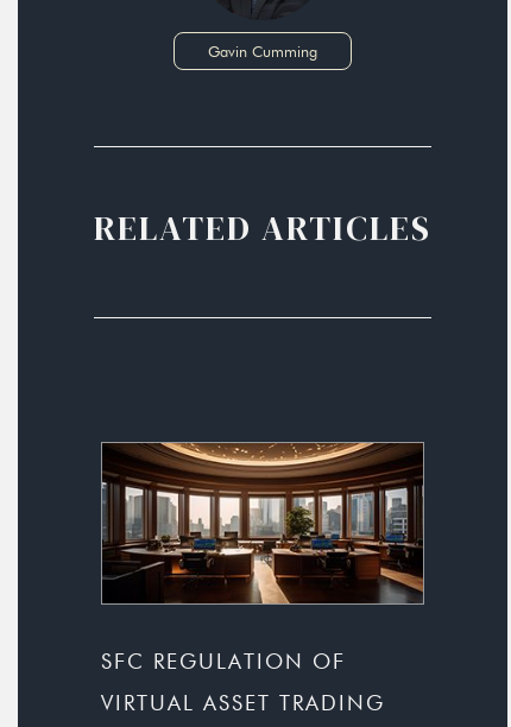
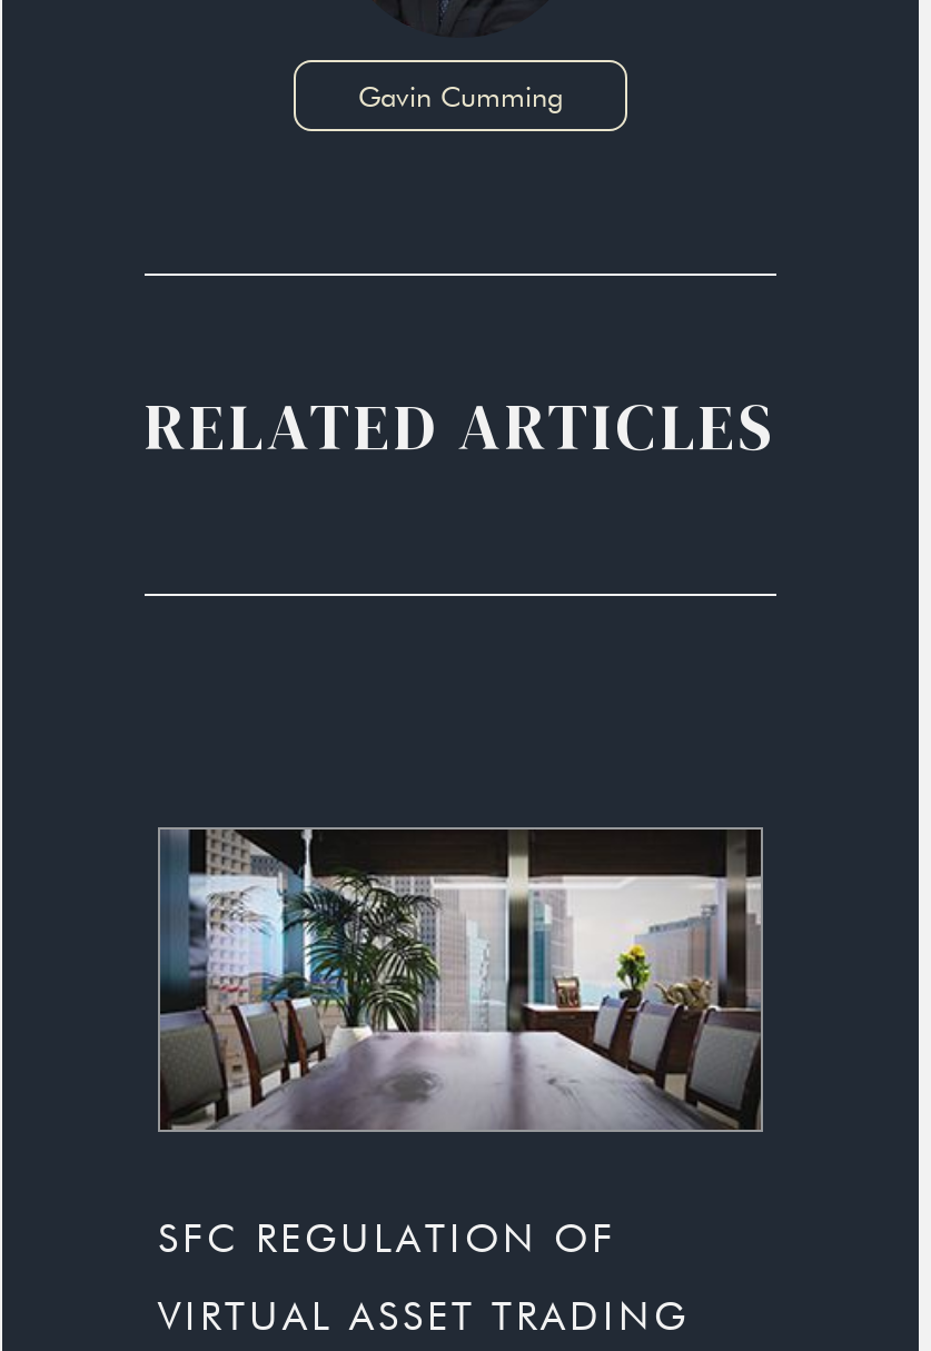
[101,442,424,605] [image] -> [158,827,763,1132] [image]

